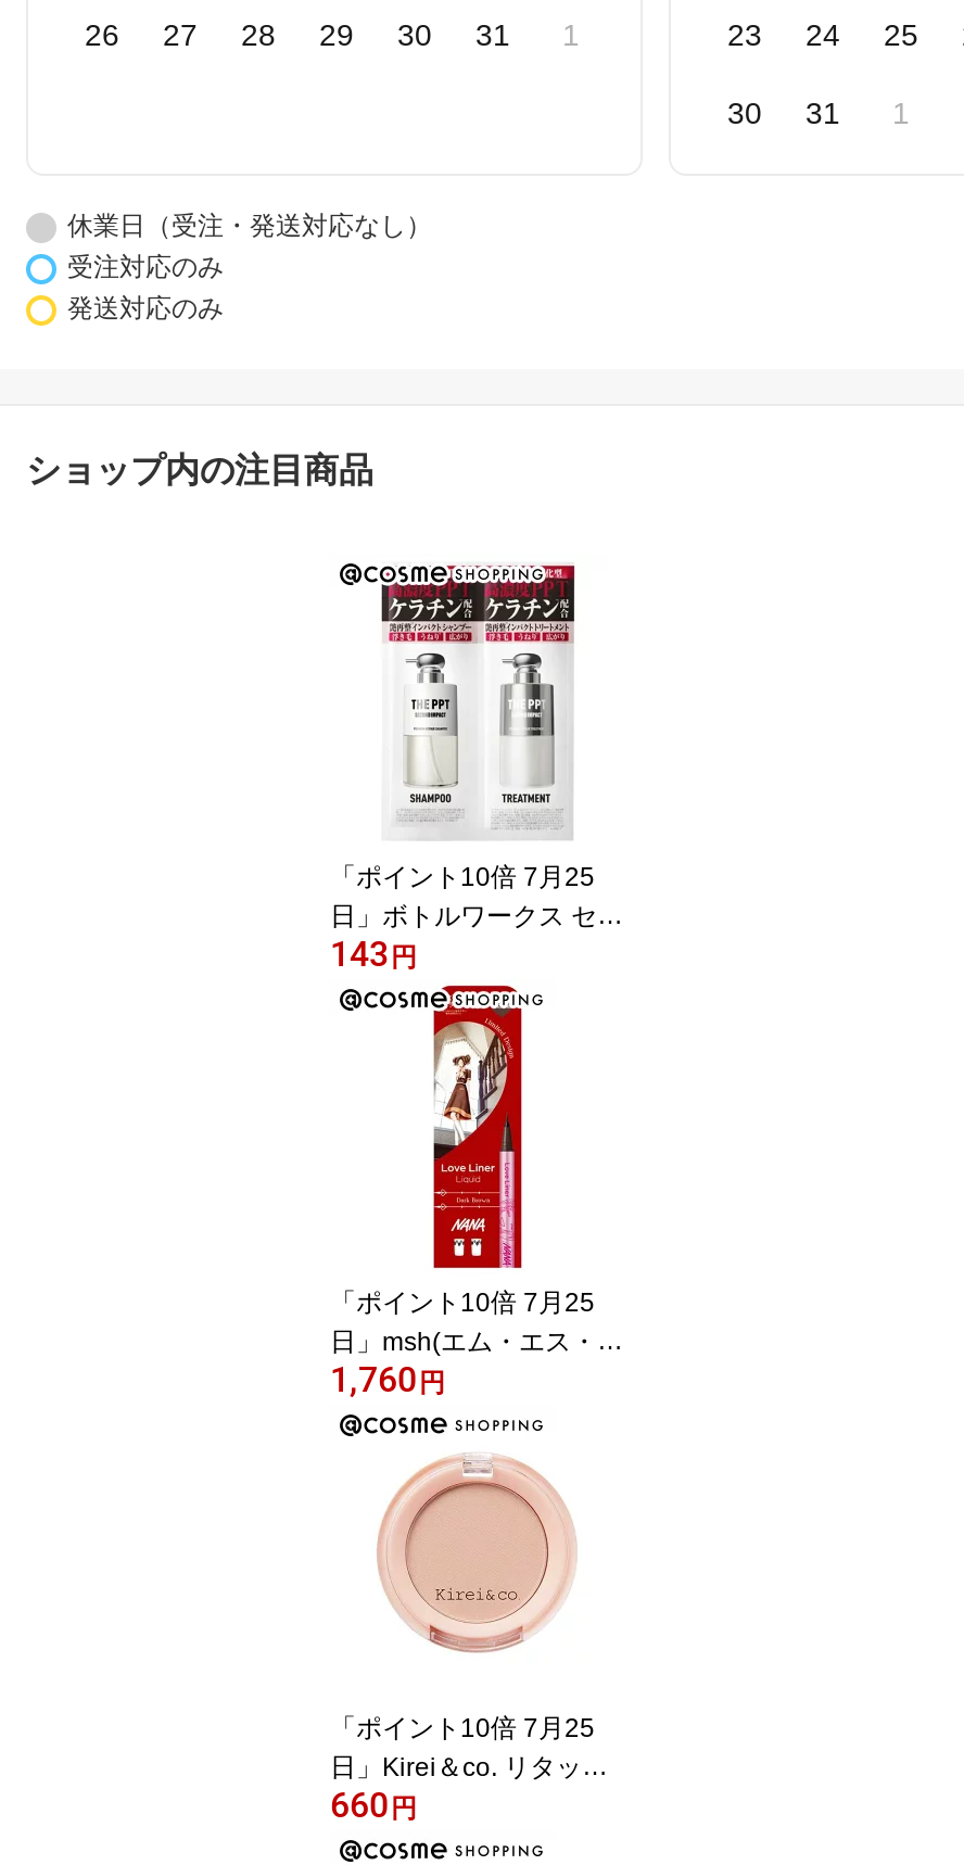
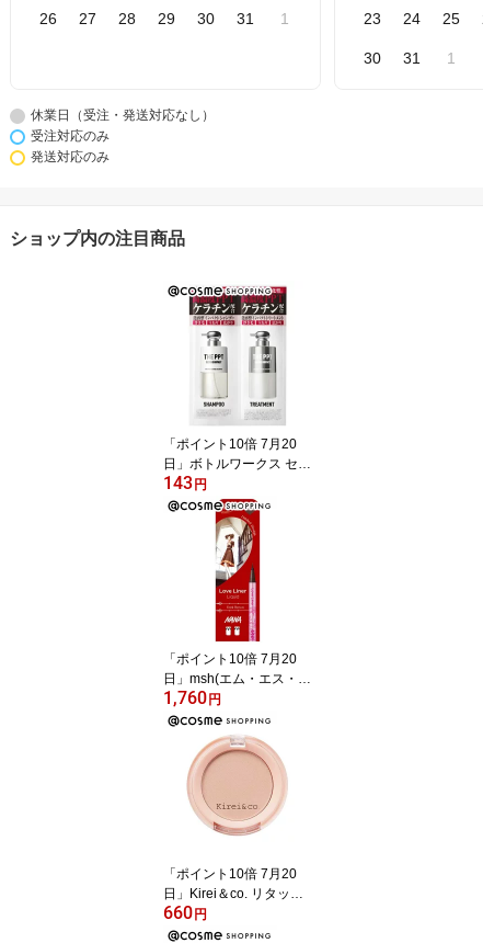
[330,861,595,891] 「ポイント10倍 7月25 -> [163,436,297,451] 「ポイント10倍 7月20
[330,1286,595,1317] 「ポイント10倍 7月25 -> [163,651,297,666] 「ポイント10倍 7月20
[330,1712,595,1742] 「ポイント10倍 7月25 -> [163,866,297,881] 「ポイント10倍 7月20

